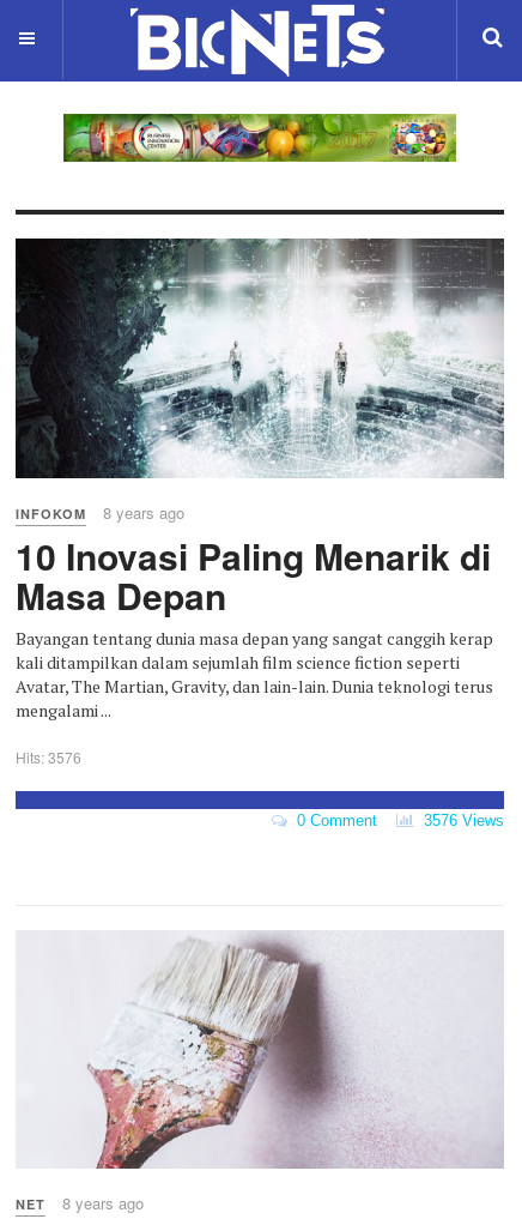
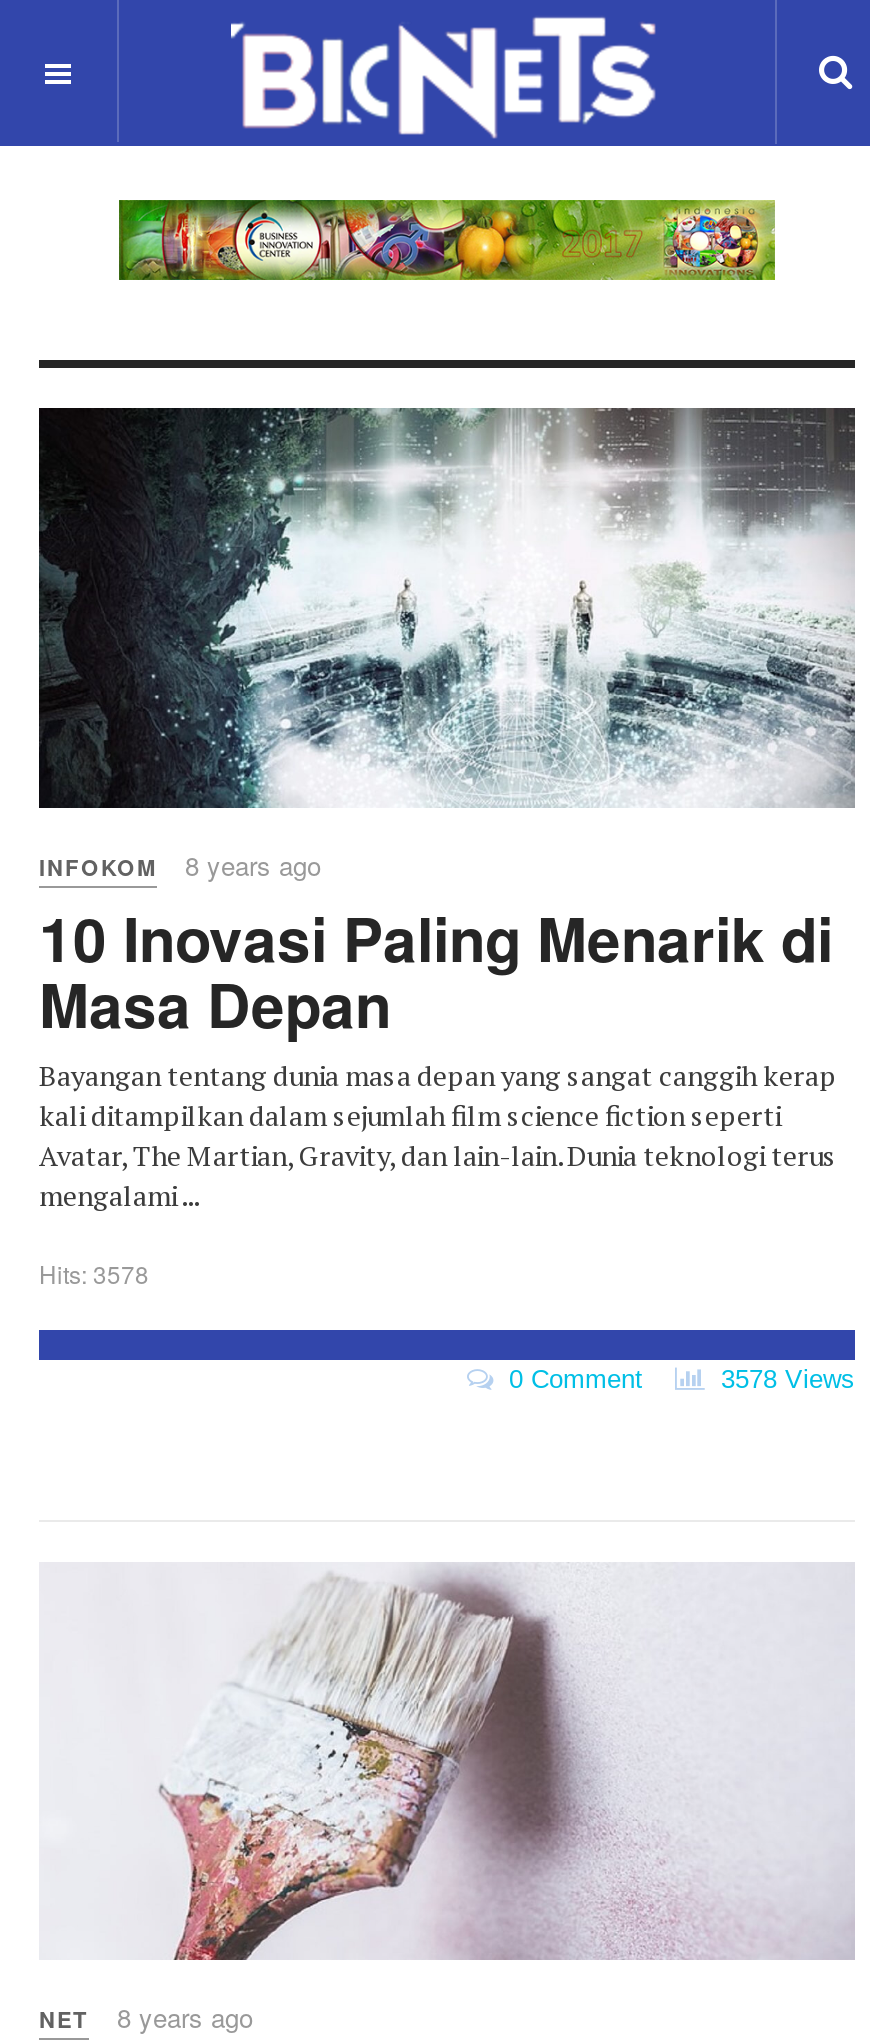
[16,746,81,767] Hits: 3576 -> [39,1255,149,1289] Hits: 3578
[414,811,504,829] 3576 Views -> [705,1363,855,1393] 3578 Views

